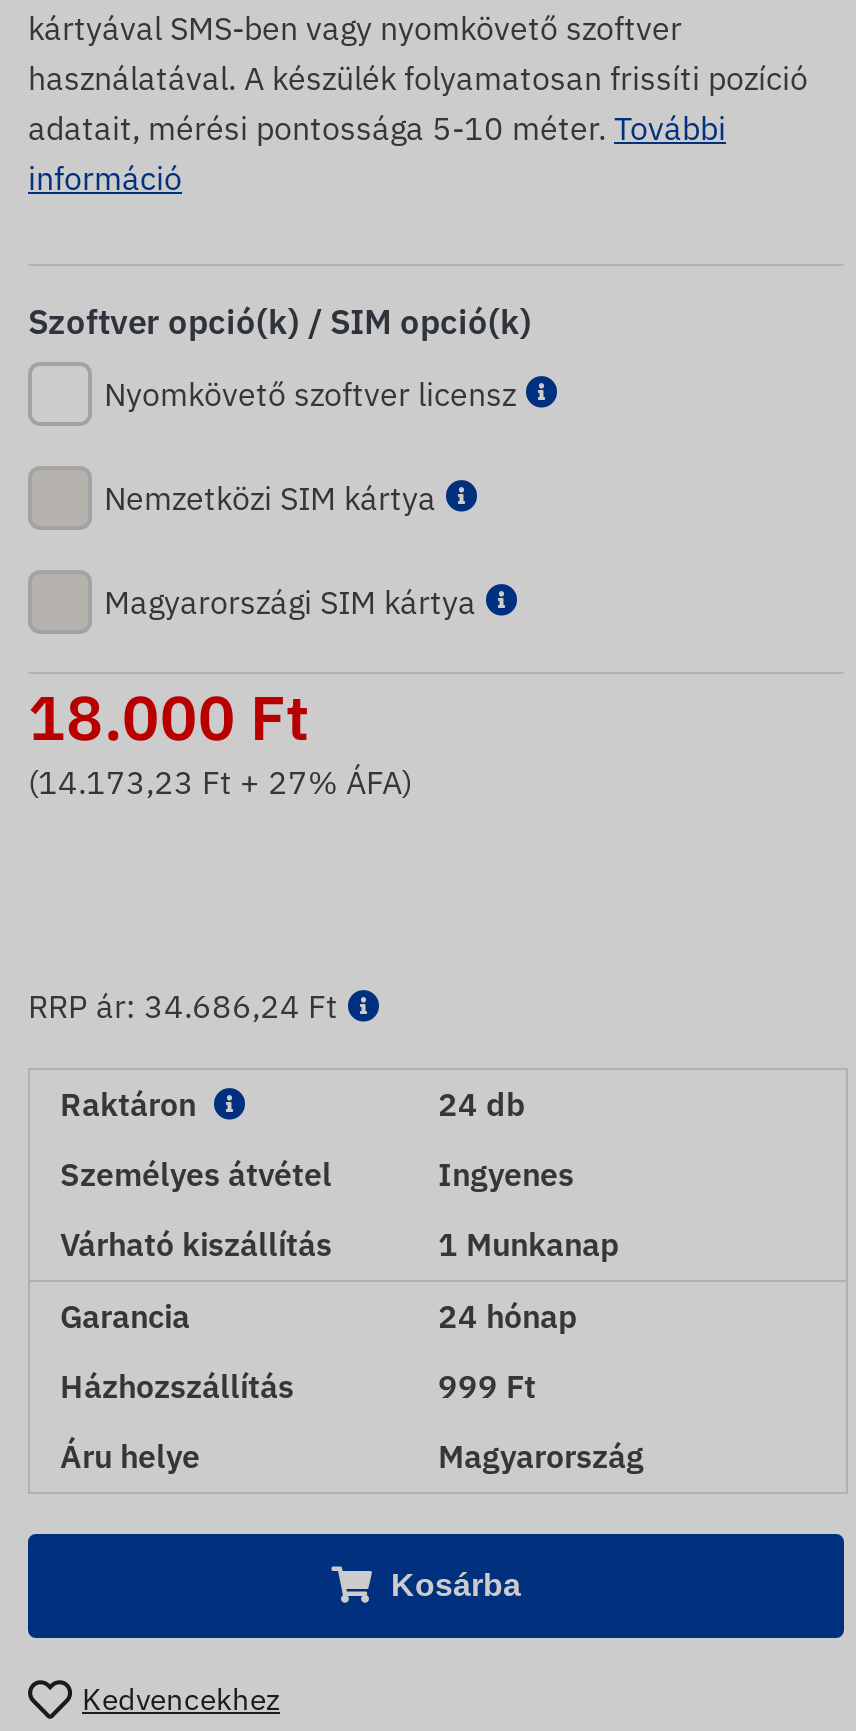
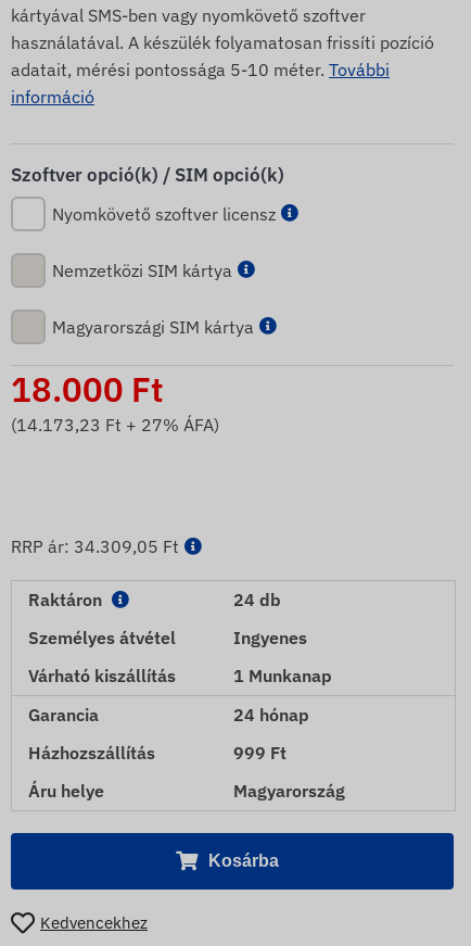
[28,985,338,1025] RRP ár: 34.686,24 Ft -> [11,535,179,557] RRP ár: 34.309,05 Ft

